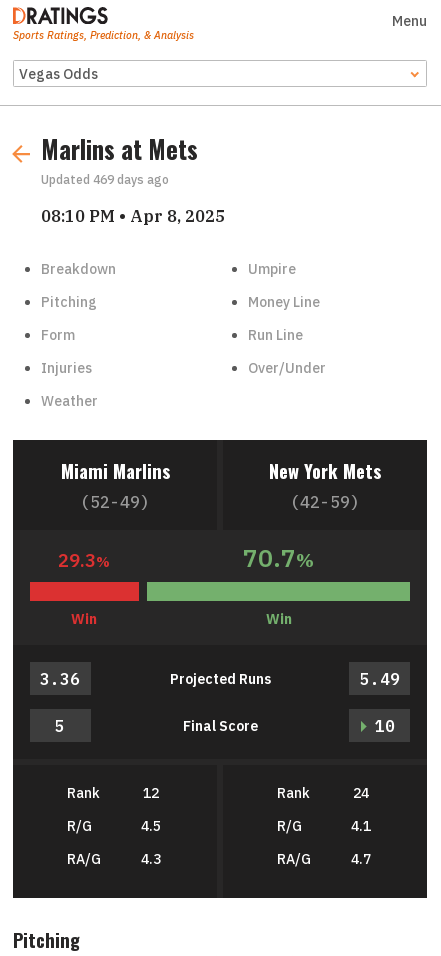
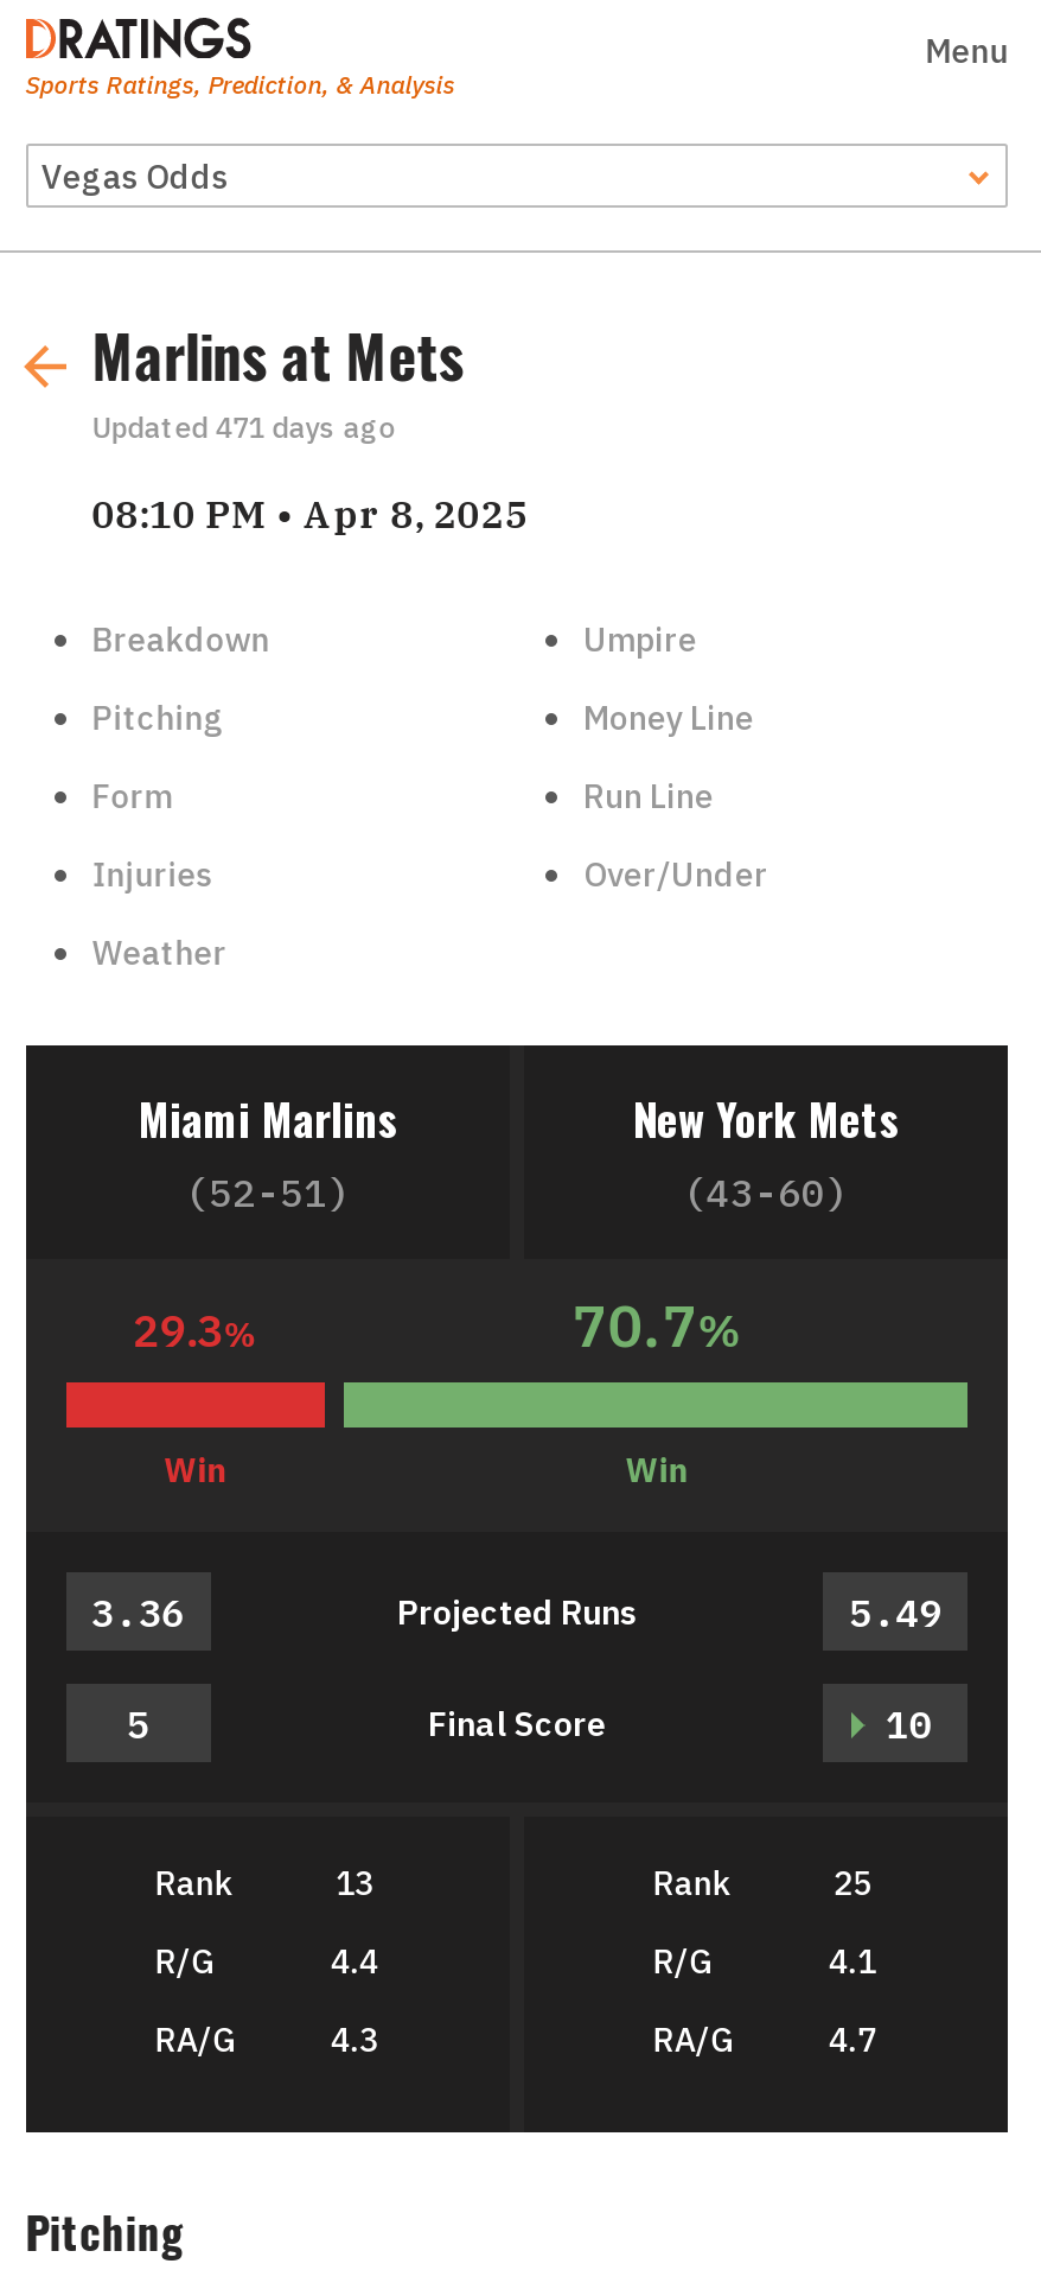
[41,172,169,187] Updated 469 days ago -> [92,410,396,445] Updated 471 days ago
[80,491,150,511] (52-49) -> [185,1168,351,1215] (52-51)
[290,491,360,511] (42-59) -> [683,1168,849,1215] (43-60)
[143,784,159,802] 12 -> [335,1861,373,1904] 13
[353,784,369,802] 24 -> [833,1861,871,1904] 25
[141,817,161,835] 4.5 -> [331,1940,378,1983] 4.4

